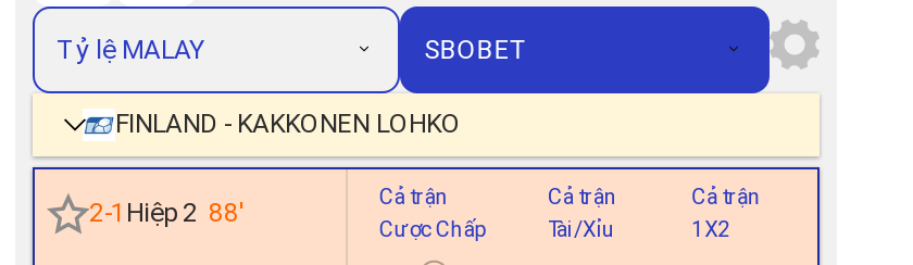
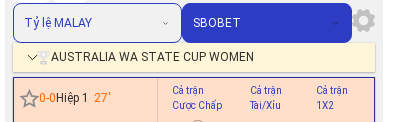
[115,109,461,139] FINLAND - KAKKONEN LOHKO -> [51,50,254,64] AUSTRALIA WA STATE CUP WOMEN
[89,198,246,228] 2-1 Hiệp 2 88' -> [39,91,111,105] 0-0 Hiệp 1 27'

